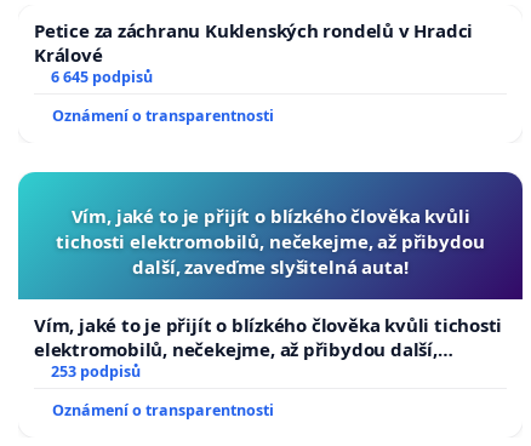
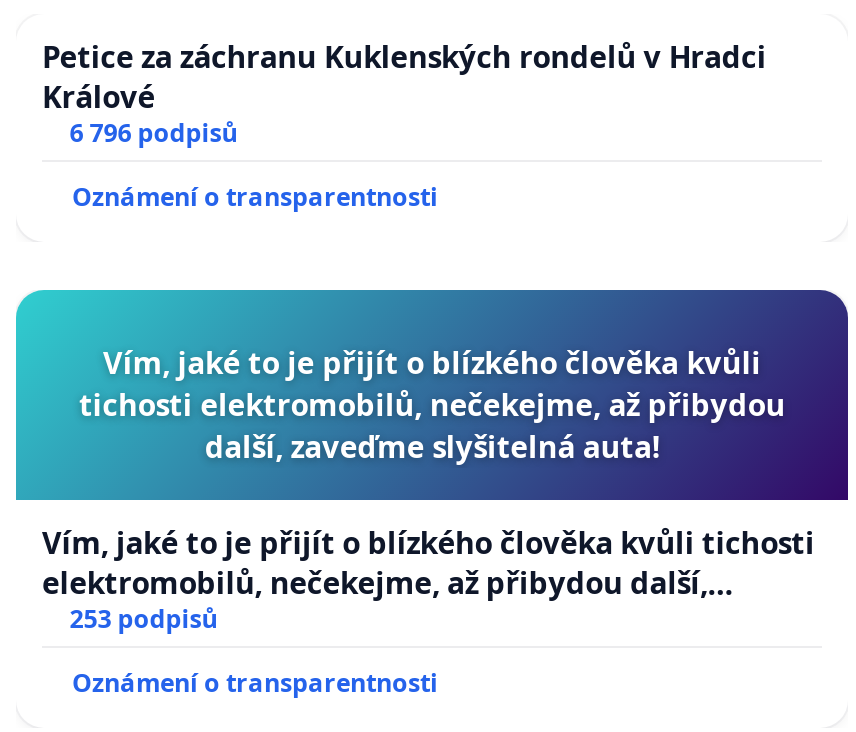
[51,67,153,88] 6 645 podpisů -> [70,117,238,151] 6 796 podpisů

